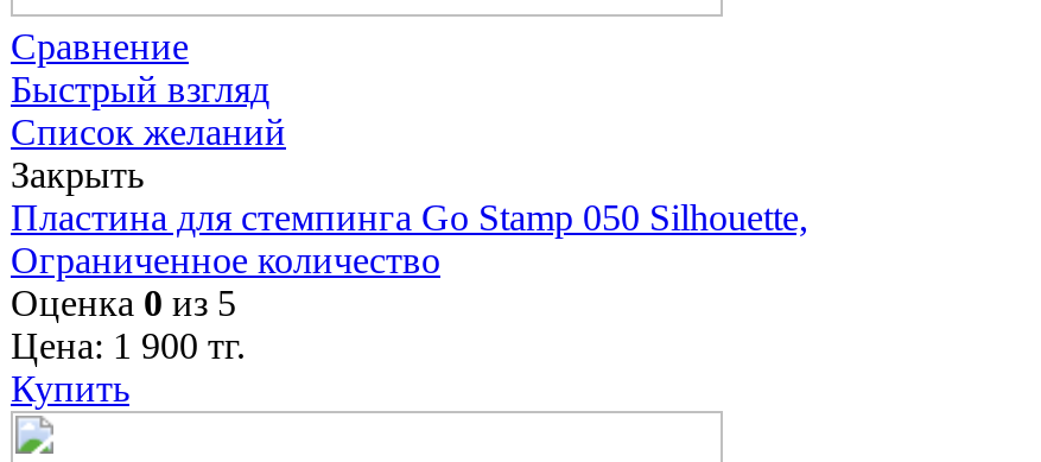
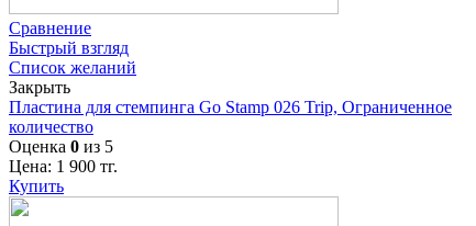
[11,197,808,280] Пластина для стемпинга Go Stamp 050 Silhouette, | Ограниченное количество -> [9,97,452,136] Пластина для стемпинга Go Stamp 026 Trip, Ограниченное | количество

